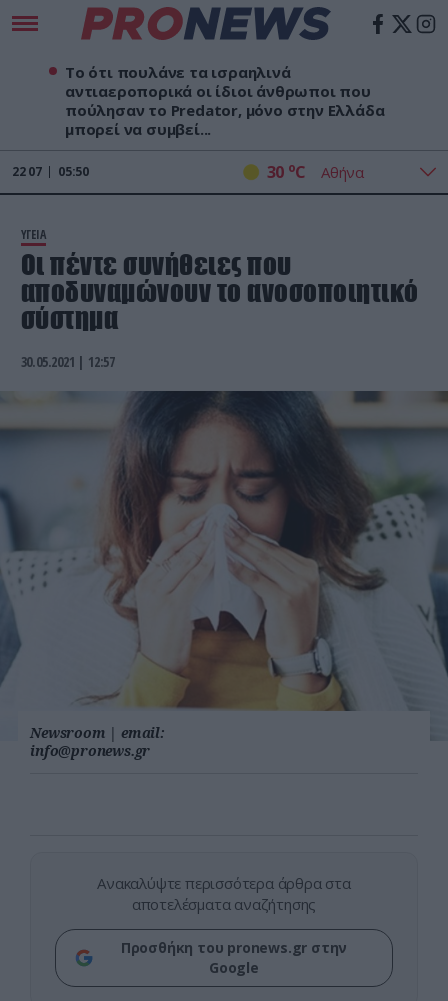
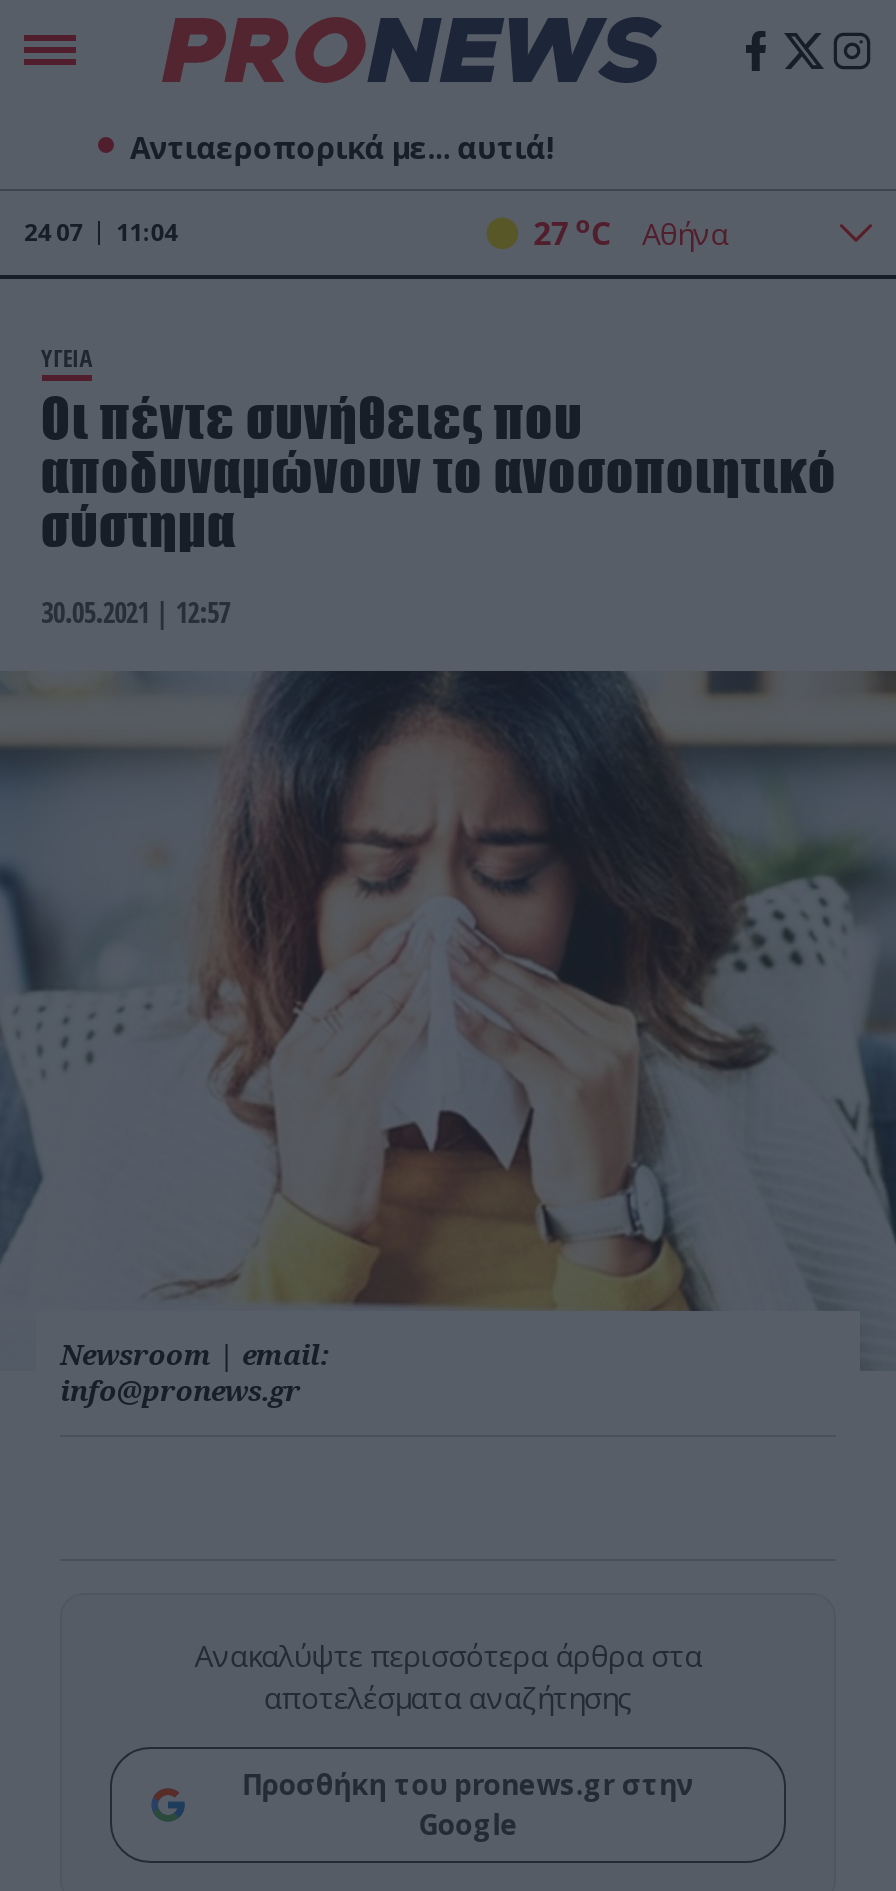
[65,62,384,139] Το ότι πουλάνε τα ισραηλινά | αντιαεροπορικά οι ίδιοι άνθρωποι που | πούλησαν το Predator, μόνο στην Ελλάδα | μπορεί να συμβεί... -> [130,127,553,167] Αντιαεροπορικά με... αυτιά!
[12,159,306,183] 22 07 | 05:50 | 30 oC -> [24,207,612,255] 24 07 | 11:04 | 27 oC

